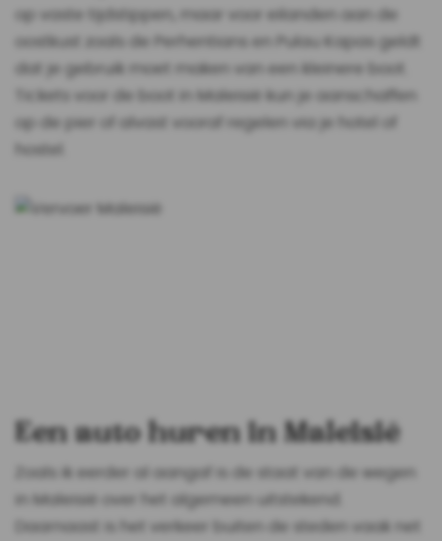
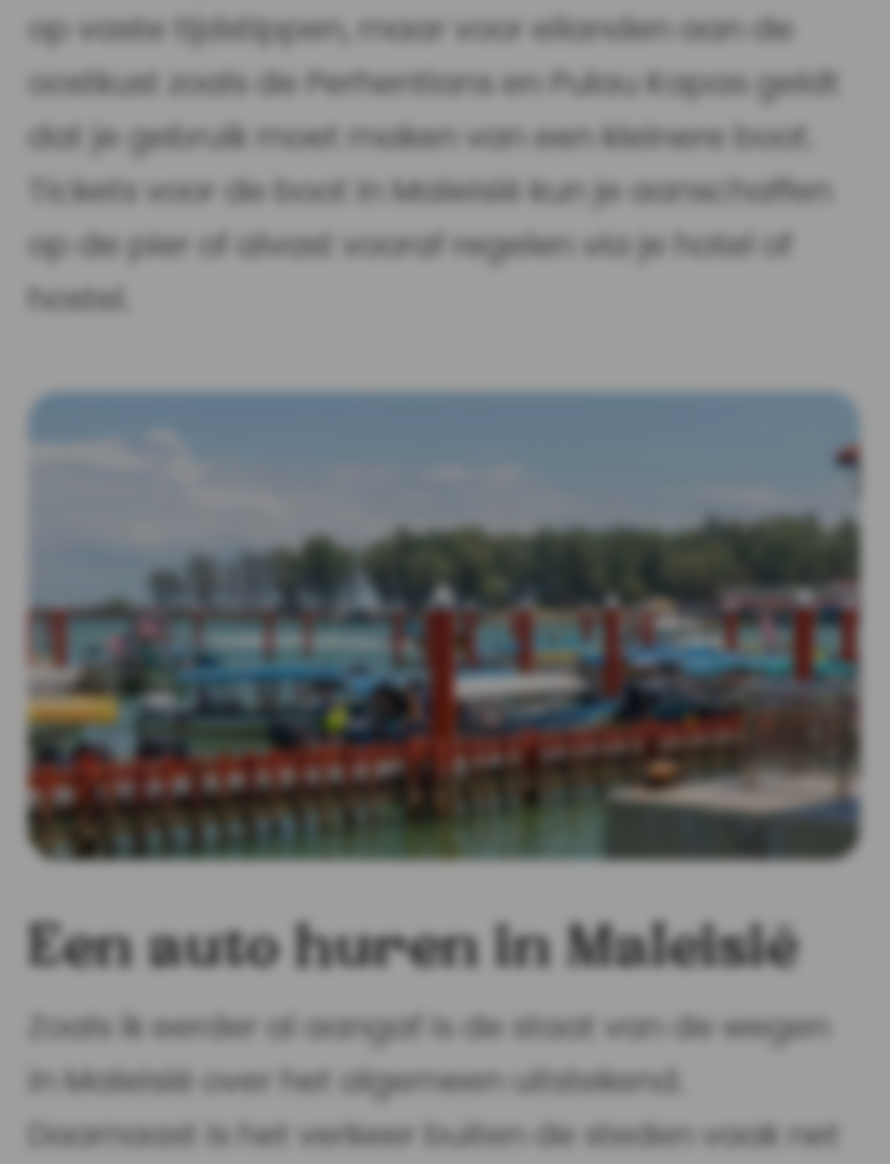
none -> [20,388,868,866] [image]

